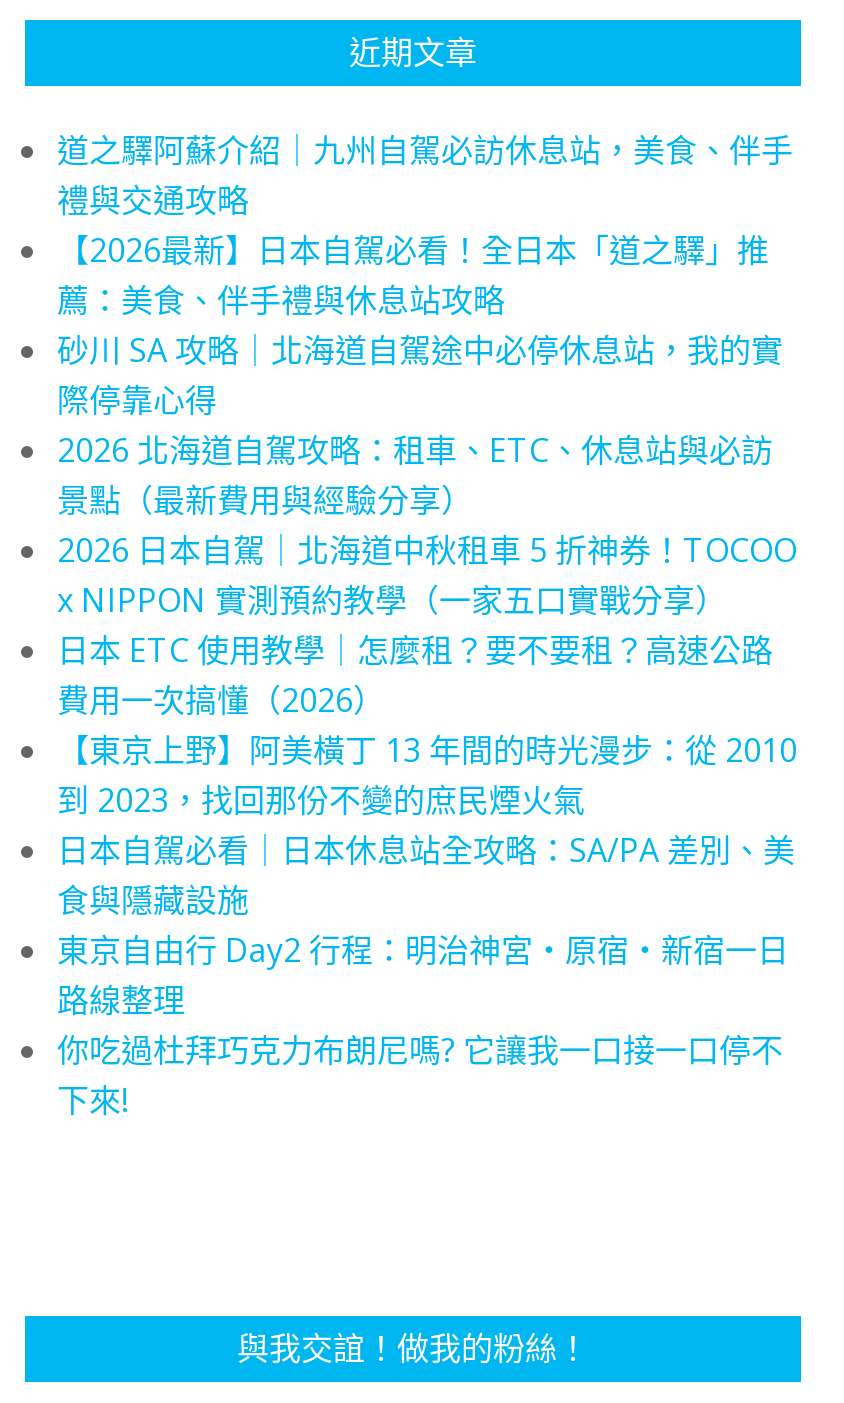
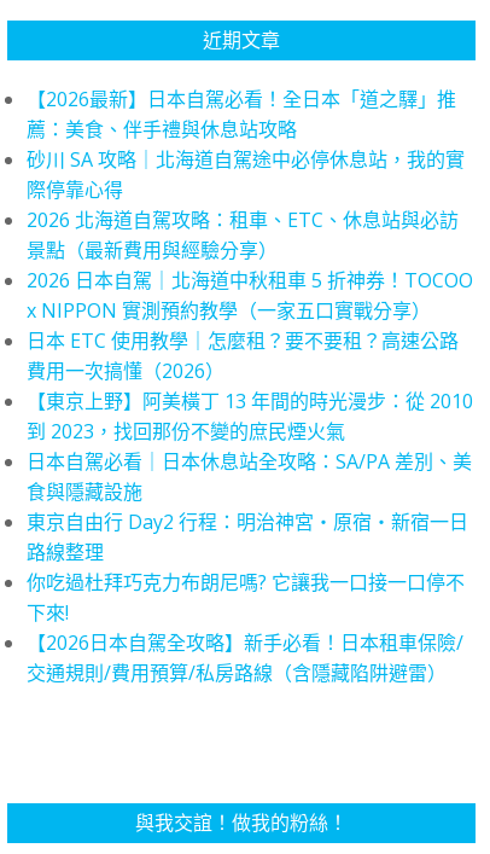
[57,128,793,222] 道之驛阿蘇介紹｜九州自駕必訪休息站，美食、伴手 | 禮與交通攻略 -> none
moved [57,228,797,1122] -> [27,86,473,626]: 【2026最新】日本自駕必看！全日本「道之驛」推 | 薦：美食、伴手禮與休息站攻略 | 砂川 SA 攻略｜北海道自駕途中必停休息站，我的實 | ... | 你吃過杜拜巧克力布朗尼嗎? 它讓我一口接一口停不 | 下來!
none -> [27,629,463,686] 【2026日本自駕全攻略】新手必看！日本租車保險/ | 交通規則/費用預算/私房路線（含隱藏陷阱避雷）

